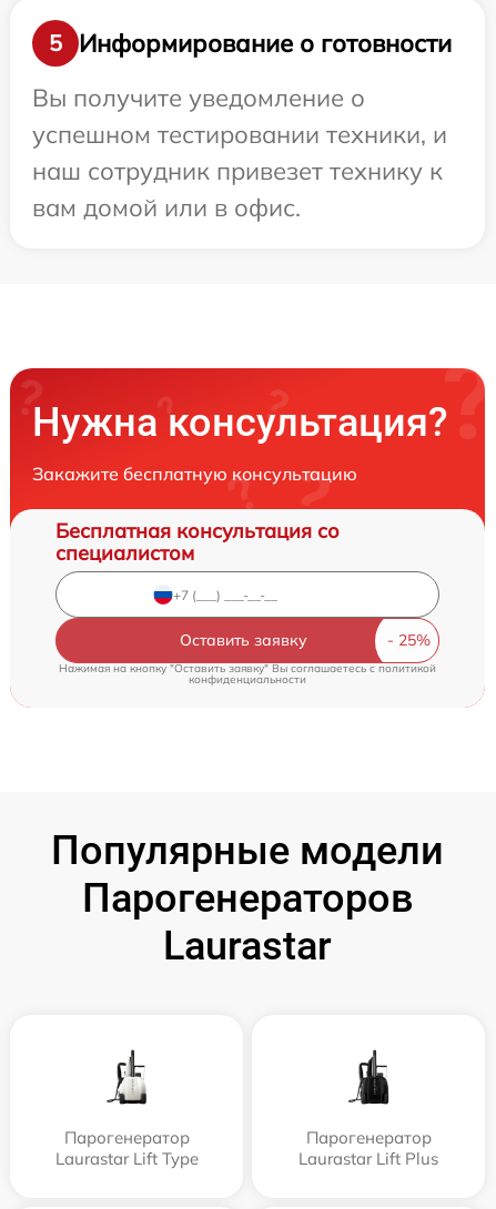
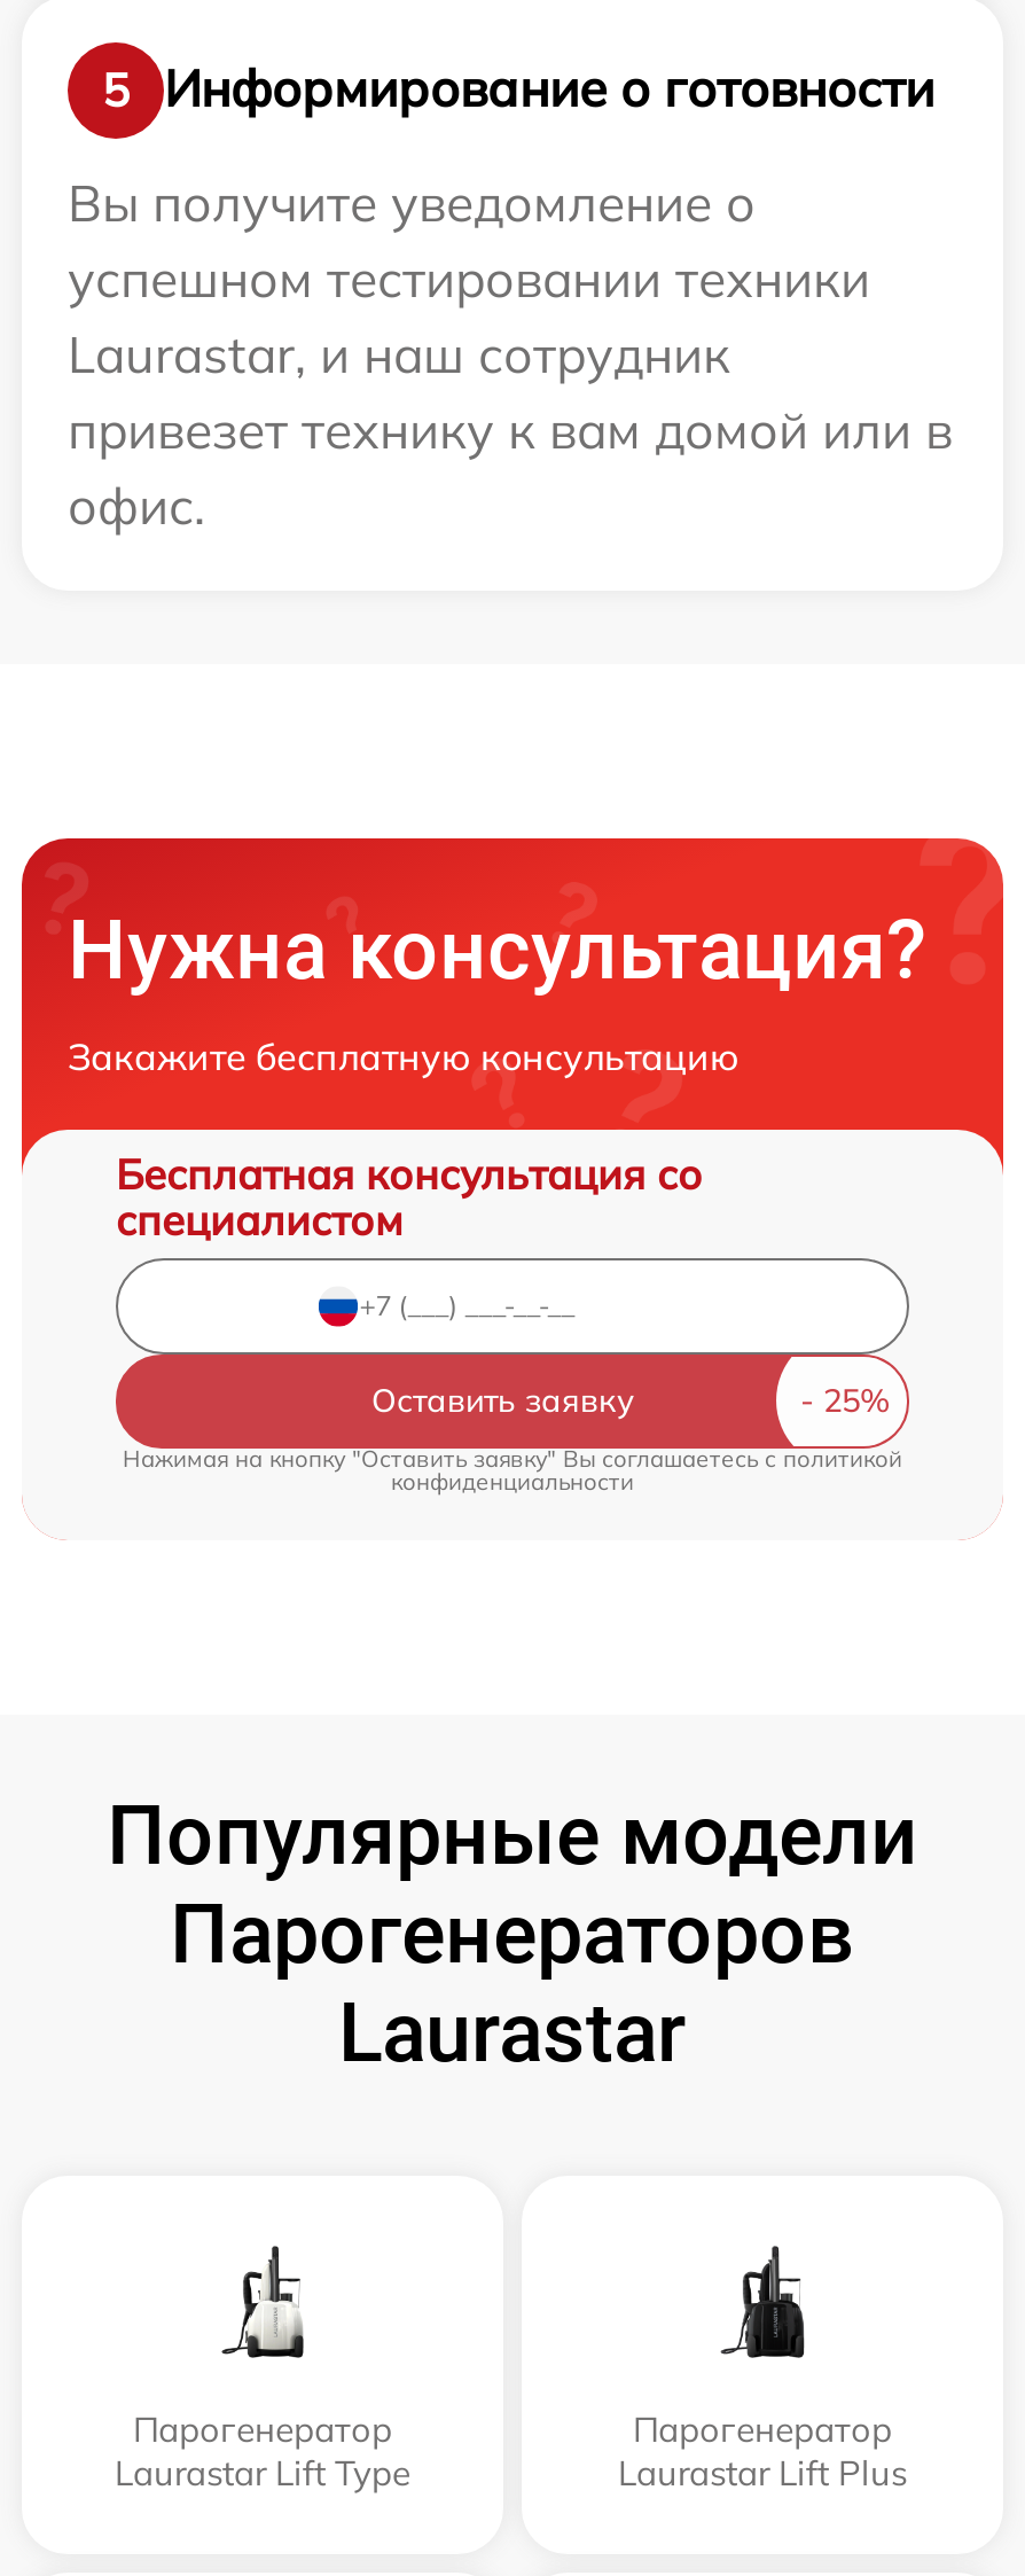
[32,119,447,223] успешном тестировании техники, и | наш сотрудник привезет технику к | вам домой или в офис. -> [68,246,953,537] успешном тестировании техники | Laurastar, и наш сотрудник | привезет технику к вам домой или в | офис.

